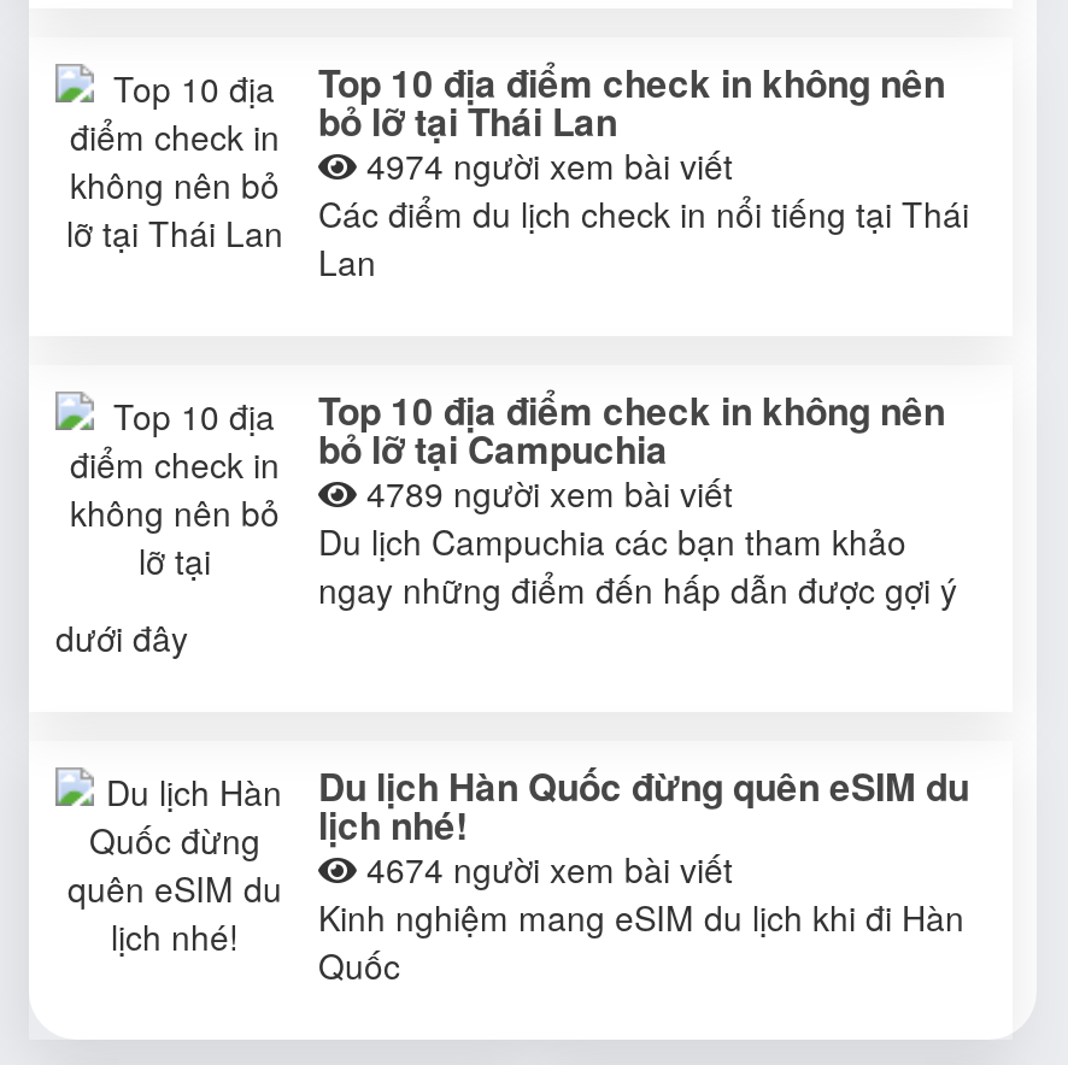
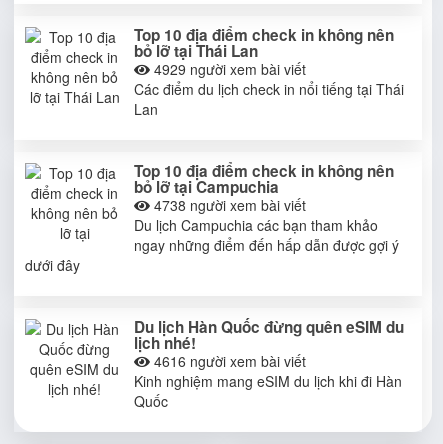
[357,141,733,189] 4974 người xem bài viết -> [150,59,306,79] 4929 người xem bài viết
[357,469,733,517] 4789 người xem bài viết -> [150,195,306,215] 4738 người xem bài viết
[357,845,733,893] 4674 người xem bài viết -> [150,351,306,371] 4616 người xem bài viết

